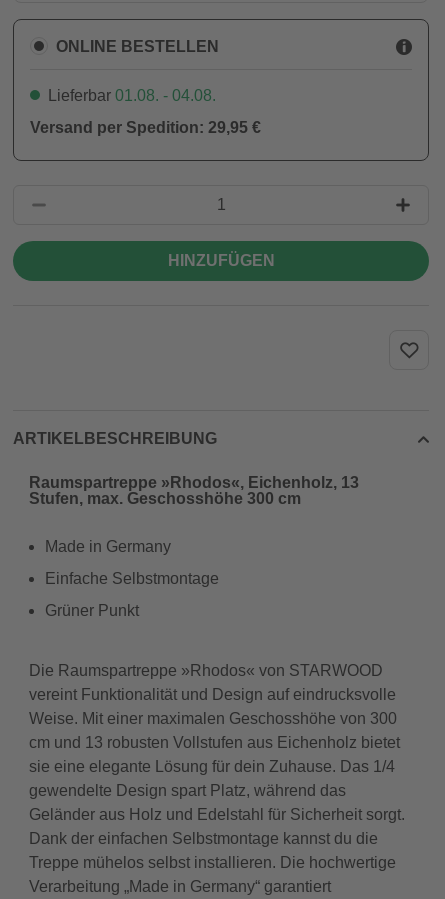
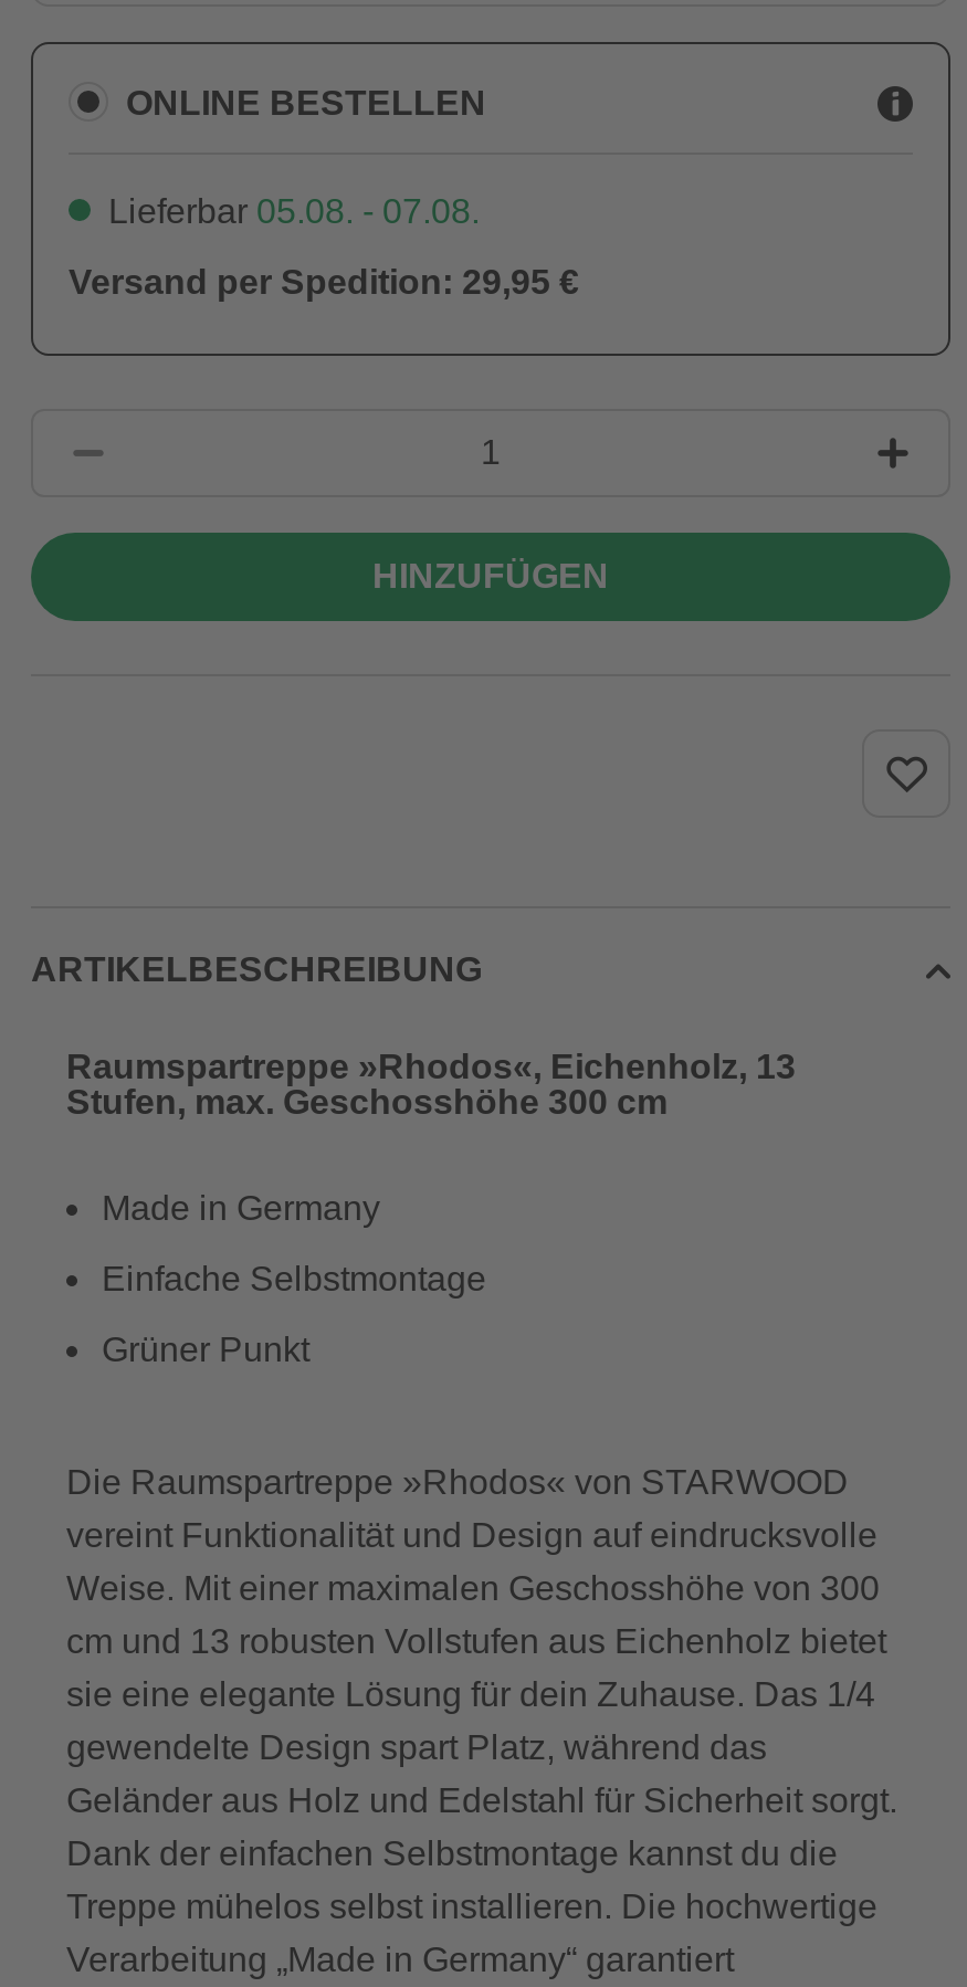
[48,87,216,104] Lieferbar 01.08. - 04.08. -> [108,192,480,230] Lieferbar 05.08. - 07.08.

